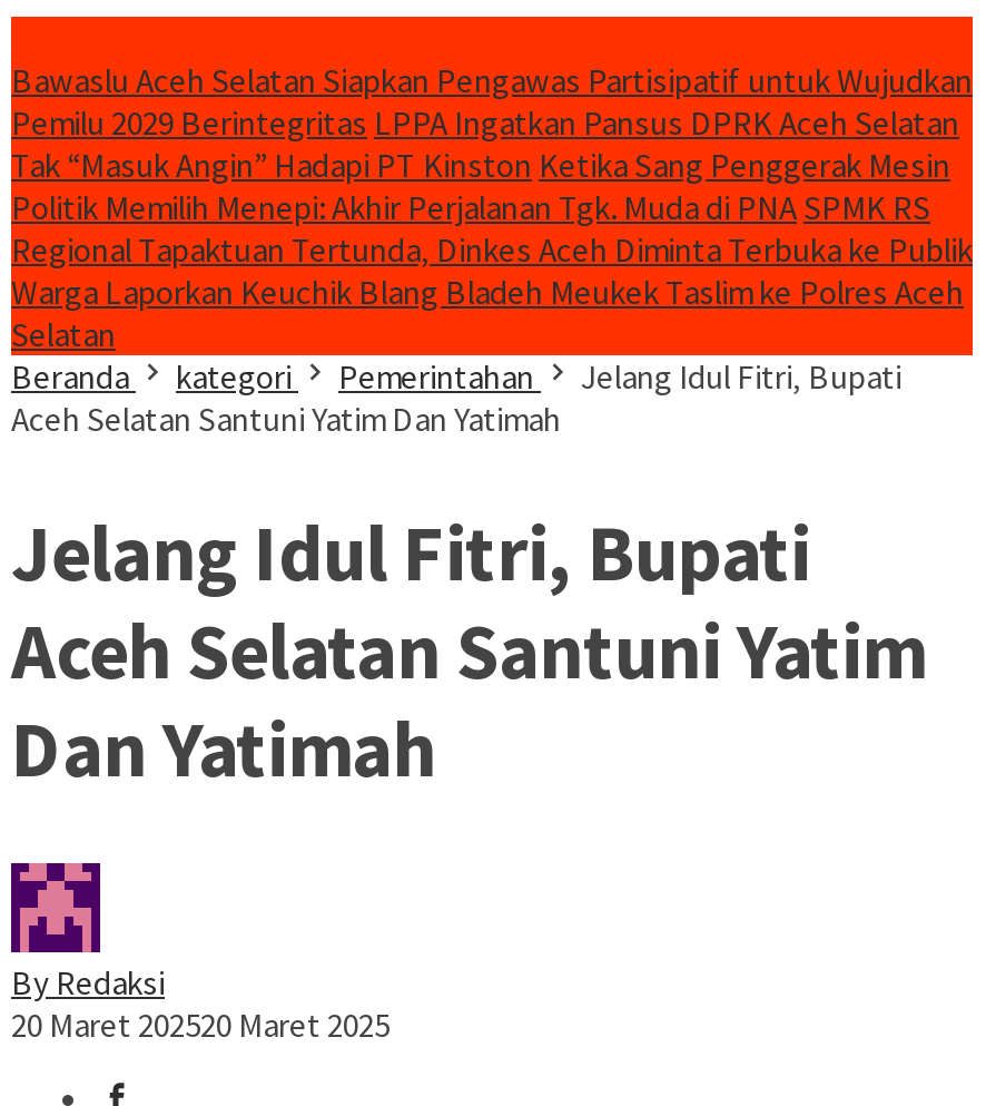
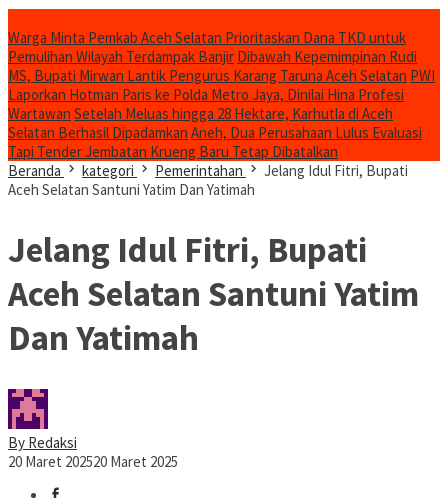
[11,59,973,355] Bawaslu Aceh Selatan Siapkan Pengawas Partisipatif untuk Wujudkan | Pemilu 2029 Berintegritas LPPA Ingatkan Pansus DPRK Aceh Selatan | Tak “Masuk Angin” Hadapi PT Kinston Ketika Sang Penggerak Mesin | Politik Memilih Menepi: Akhir Perjalanan Tgk. Muda di PNA SPMK RS | Regional Tapaktuan Tertunda, Dinkes Aceh Diminta Terbuka ke Publik | Warga Laporkan Keuchik Blang Bladeh Meukek Taslim ke Polres Aceh | Selatan -> [8,28,435,161] Warga Minta Pemkab Aceh Selatan Prioritaskan Dana TKD untuk | Pemulihan Wilayah Terdampak Banjir Dibawah Kepemimpinan Rudi | MS, Bupati Mirwan Lantik Pengurus Karang Taruna Aceh Selatan PWI | Laporkan Hotman Paris ke Polda Metro Jaya, Dinilai Hina Profesi | Wartawan Setelah Meluas hingga 28 Hektare, Karhutla di Aceh | Selatan Berhasil Dipadamkan Aneh, Dua Perusahaan Lulus Evaluasi | Tapi Tender Jembatan Krueng Baru Tetap Dibatalkan

